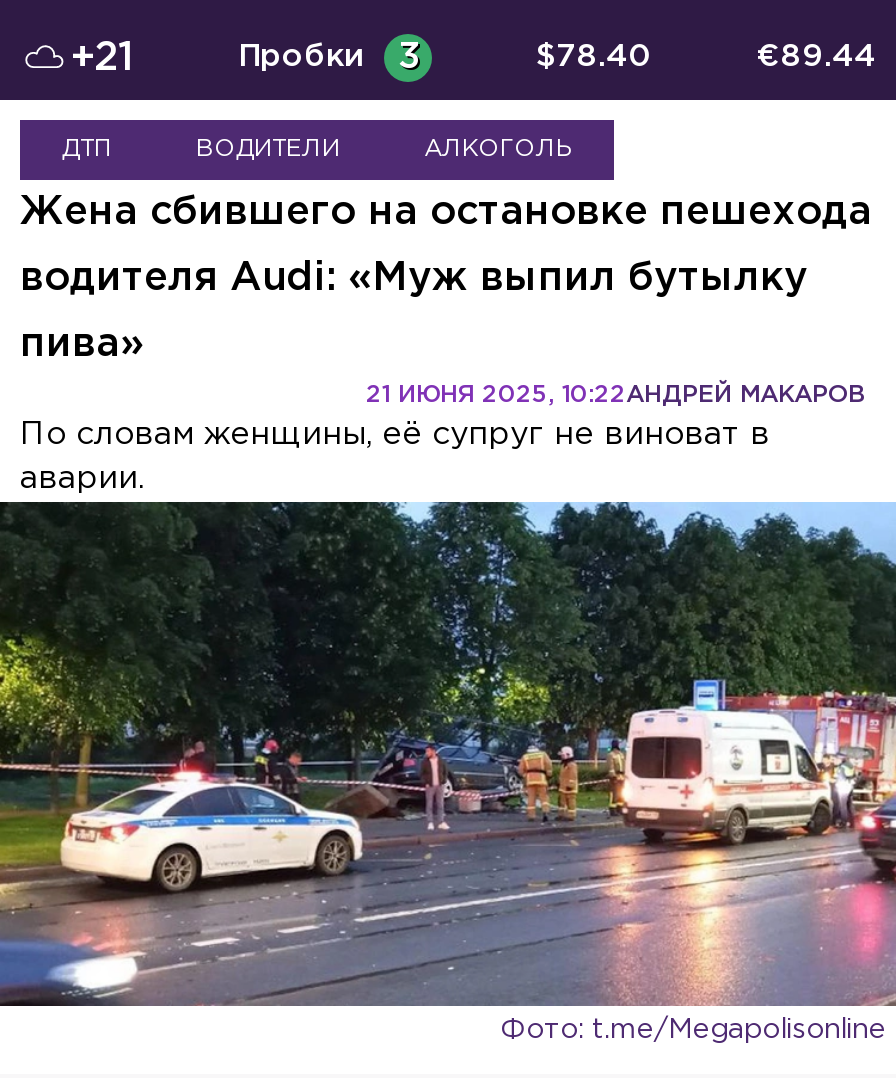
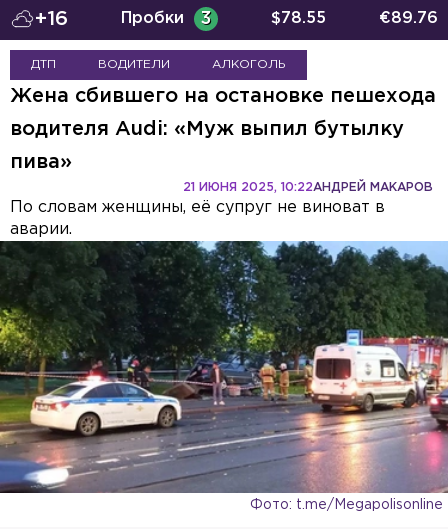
[70,40,134,76] +21 -> [35,10,68,28] +16
[536,42,652,72] $78.40 -> [271,11,326,26] $78.55
[756,42,876,72] €89.44 -> [379,11,438,26] €89.76

